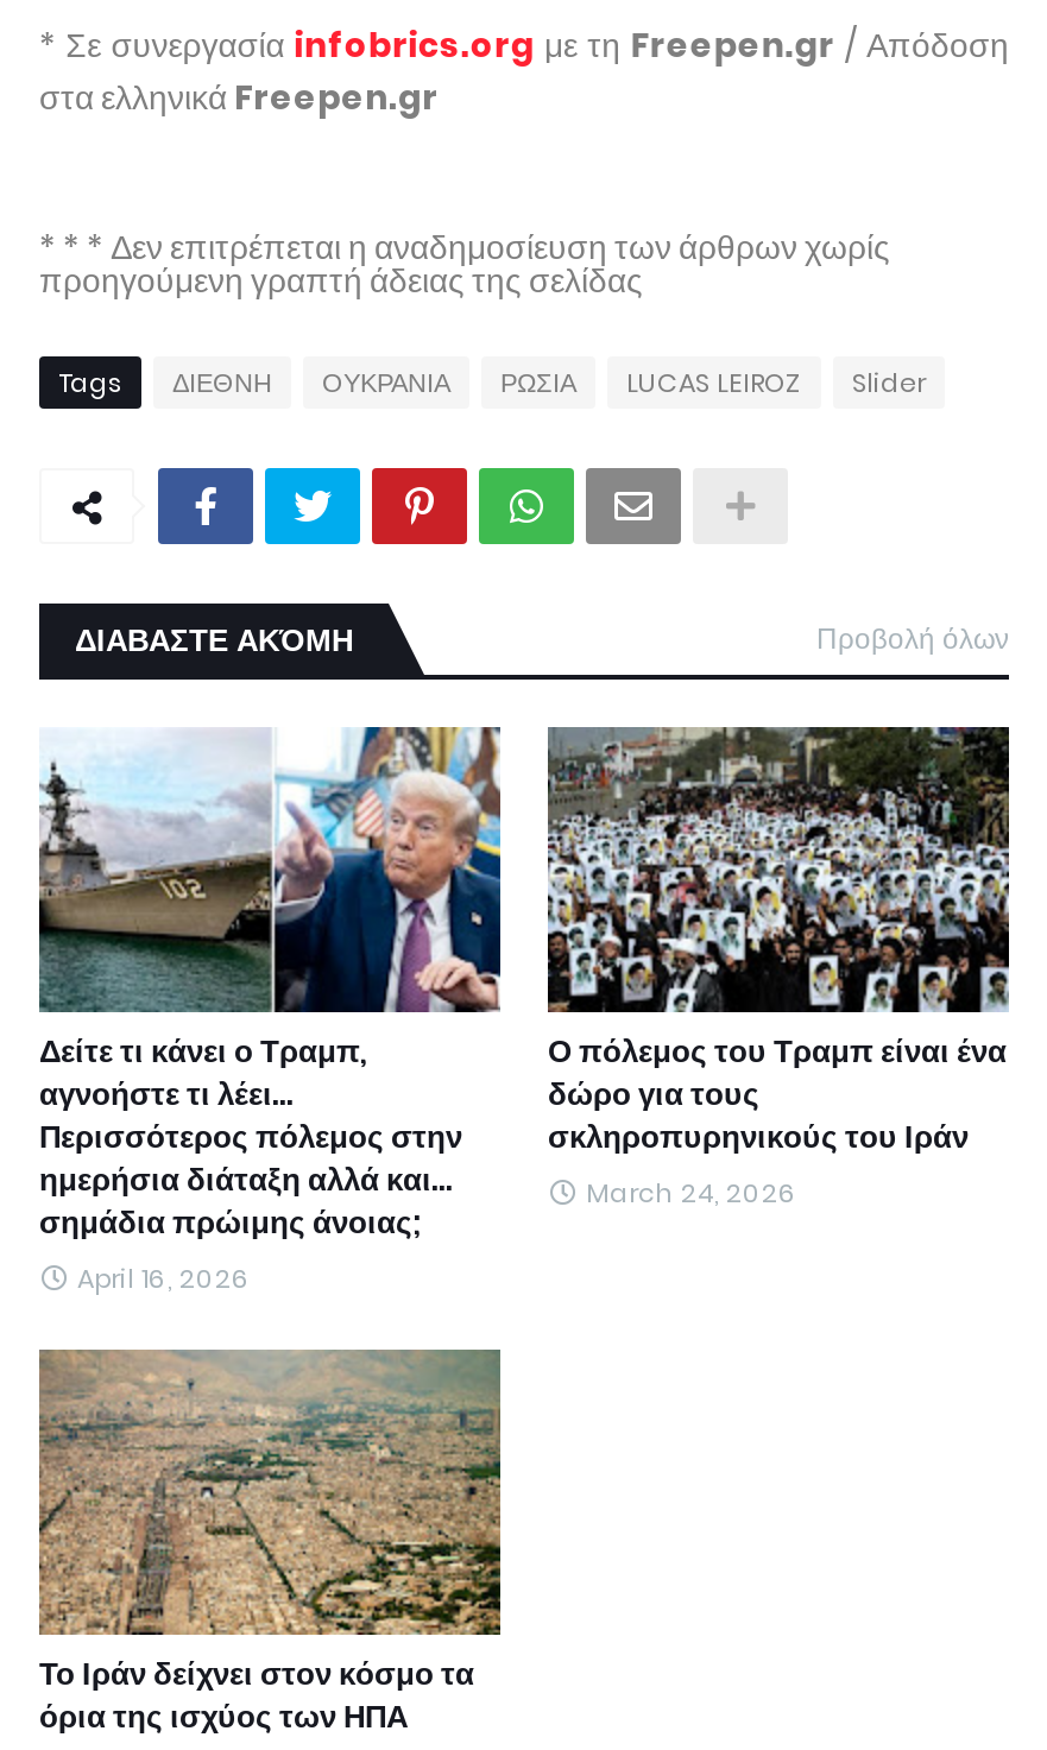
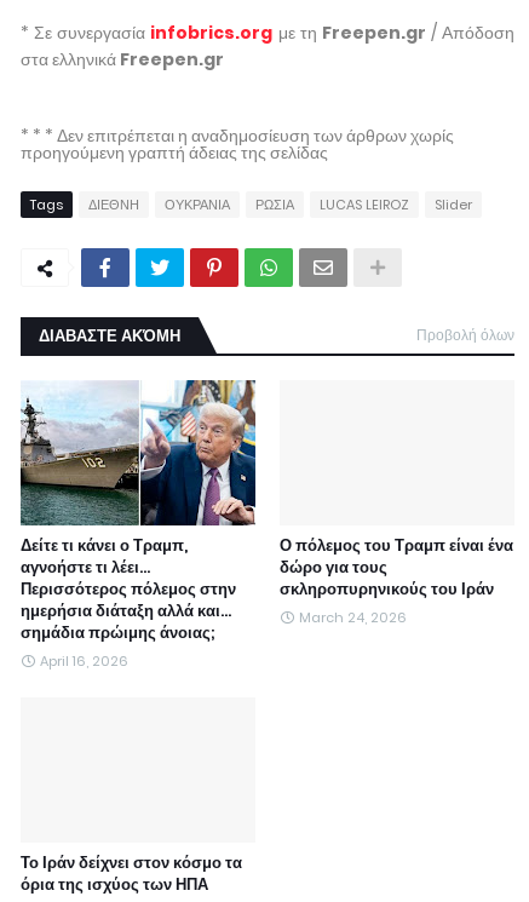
[545,725,1011,1015] [image] -> none
[37,1347,503,1637] [image] -> none

